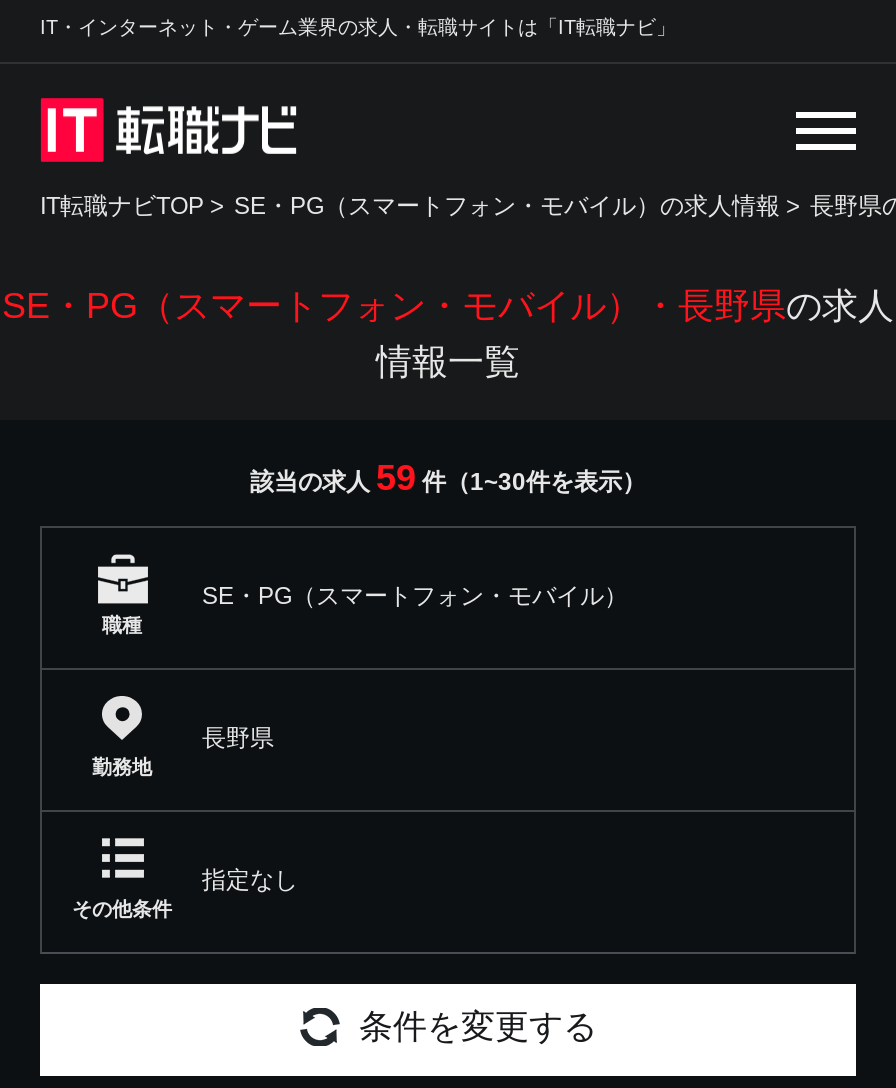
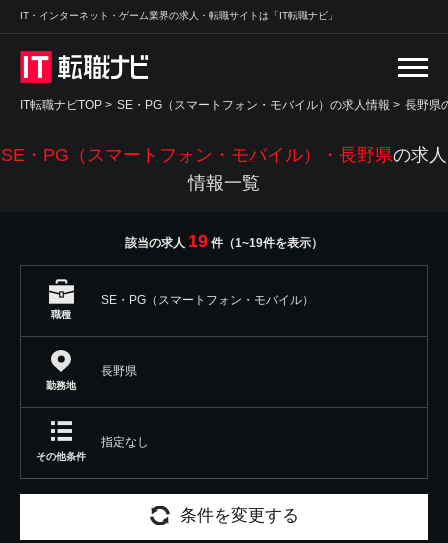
[250,458,646,498] 該当の求人59件（1~30件を表示） -> [125,231,323,251] 該当の求人19件（1~19件を表示）

